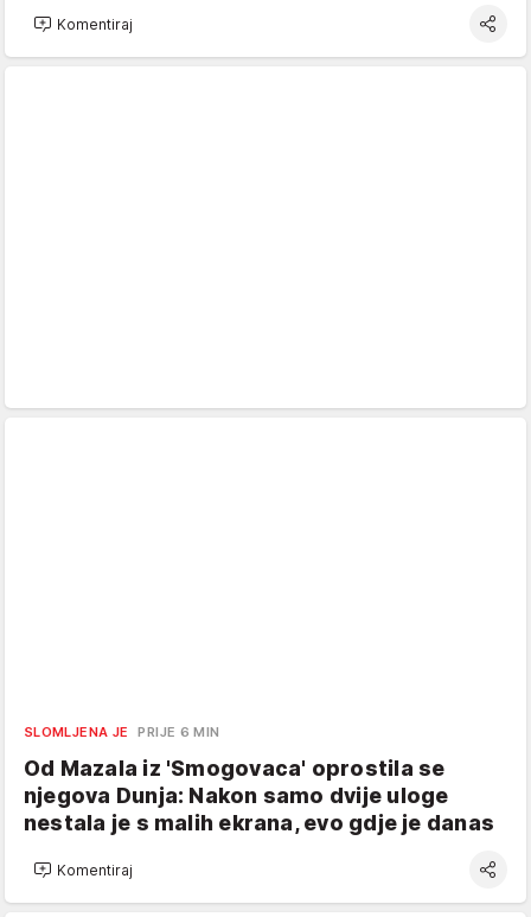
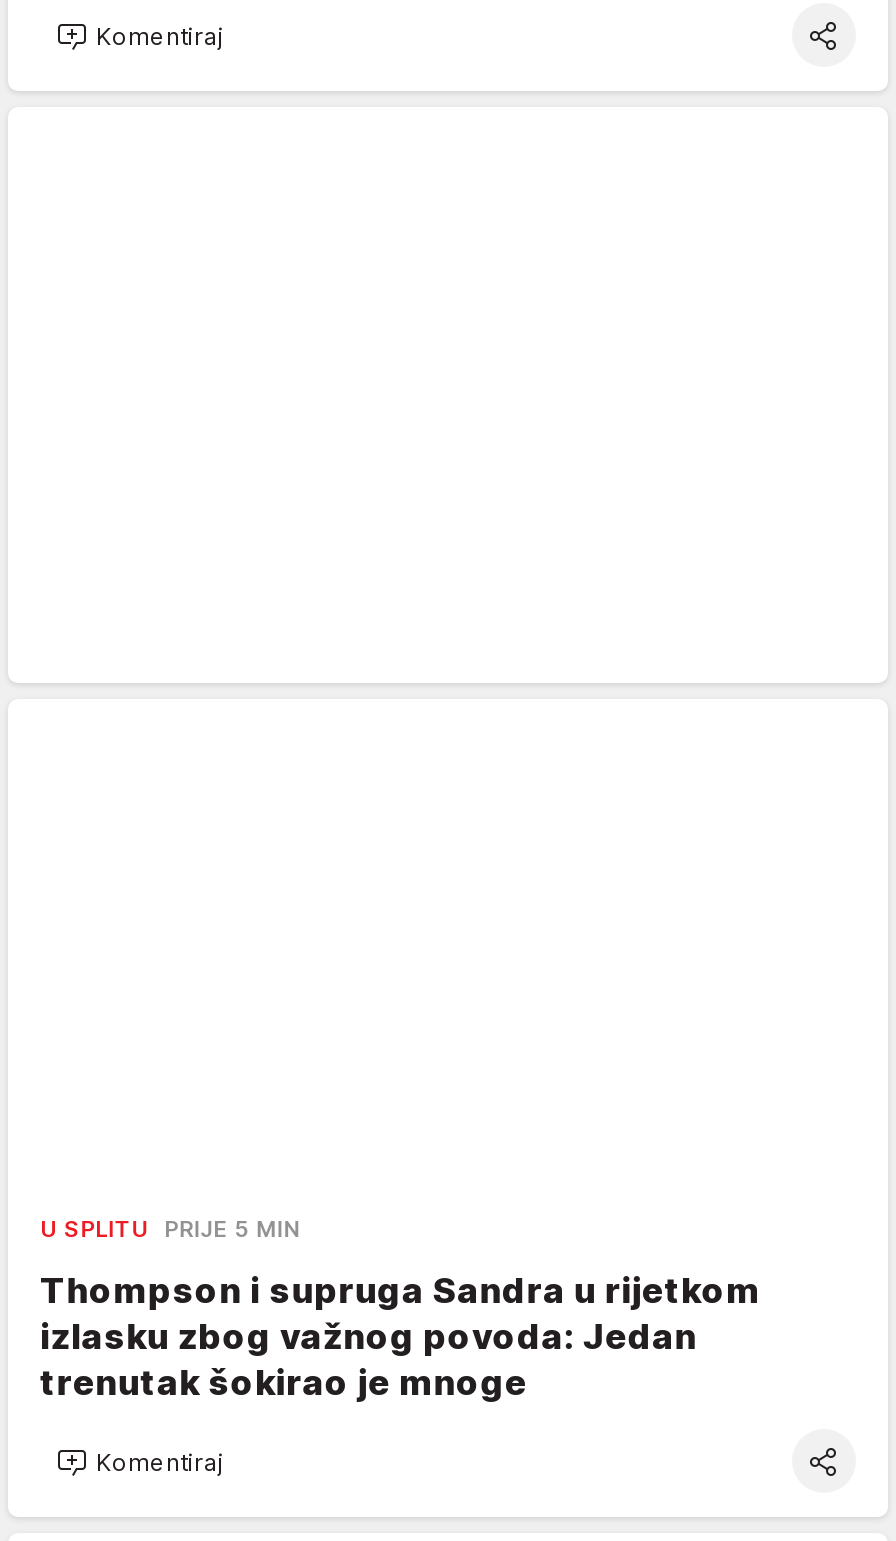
[24,724,220,741] SLOMLJENA JE PRIJE 6 MIN -> [40,1216,300,1244] U SPLITU PRIJE 5 MIN
[24,756,494,836] Od Mazala iz 'Smogovaca' oprostila se | njegova Dunja: Nakon samo dvije uloge | nestala je s malih ekrana, evo gdje je danas -> [40,1270,760,1404] Thompson i supruga Sandra u rijetkom | izlasku zbog važnog povoda: Jedan | trenutak šokirao je mnoge

